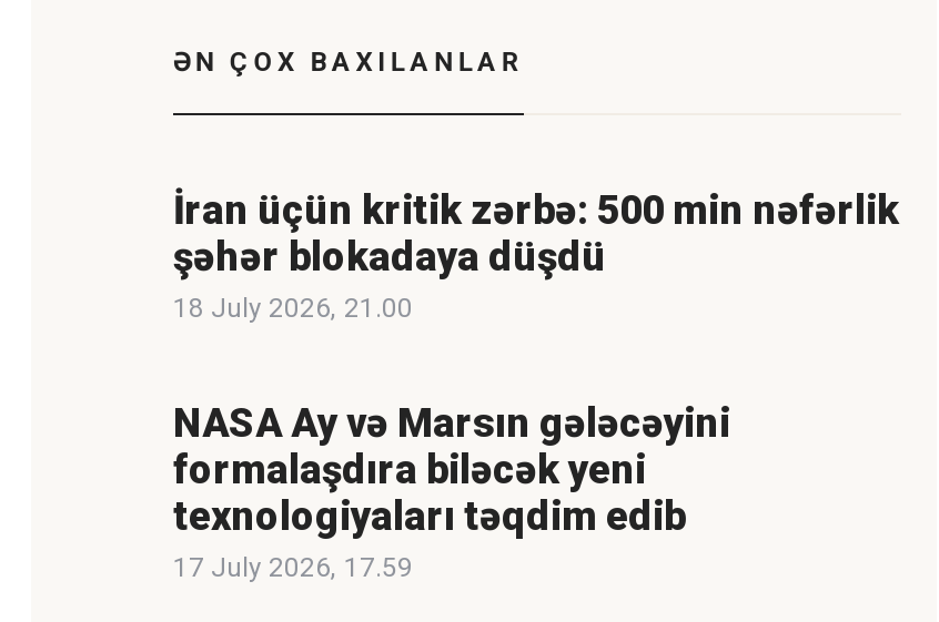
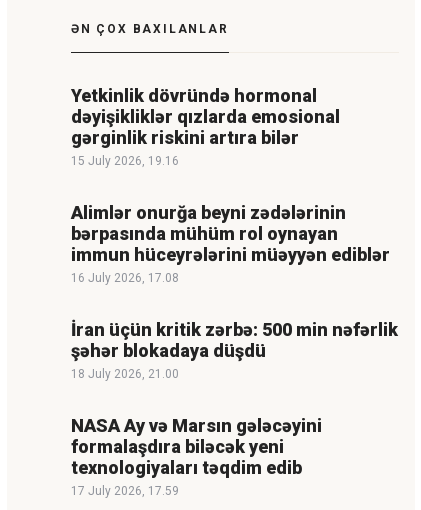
none -> [71,85,390,285] Yetkinlik dövründə hormonal | dəyişikliklər qızlarda emosional | gərginlik riskini artıra bilər | 15 July 2026, 19.16 | Alimlər onurğa beyni zədələrinin | bərpasında mühüm rol oynayan | immun hüceyrələrini müəyyən ediblər | 16 July 2026, 17.08

